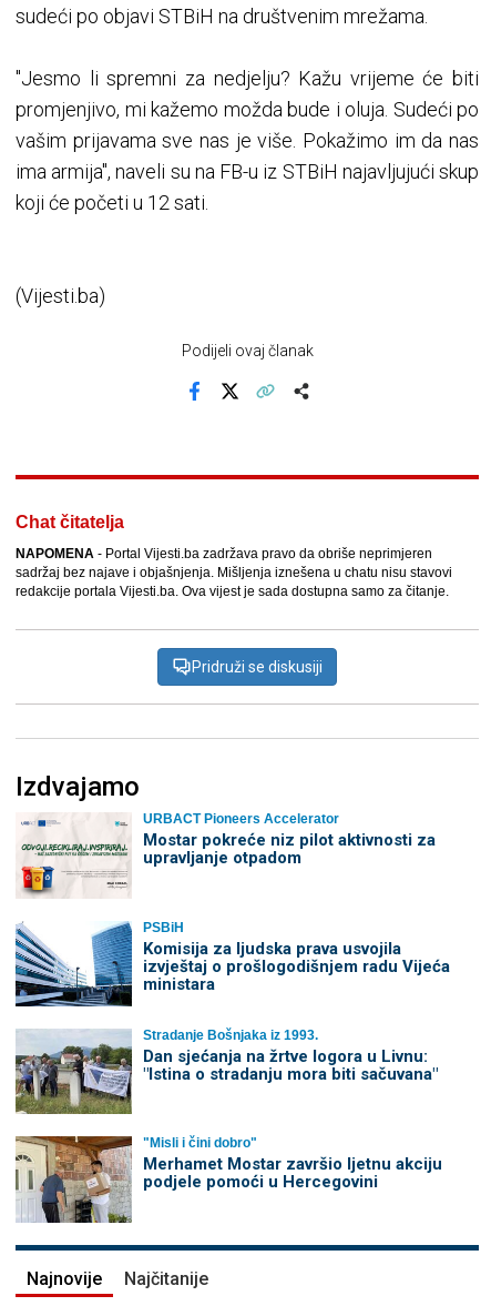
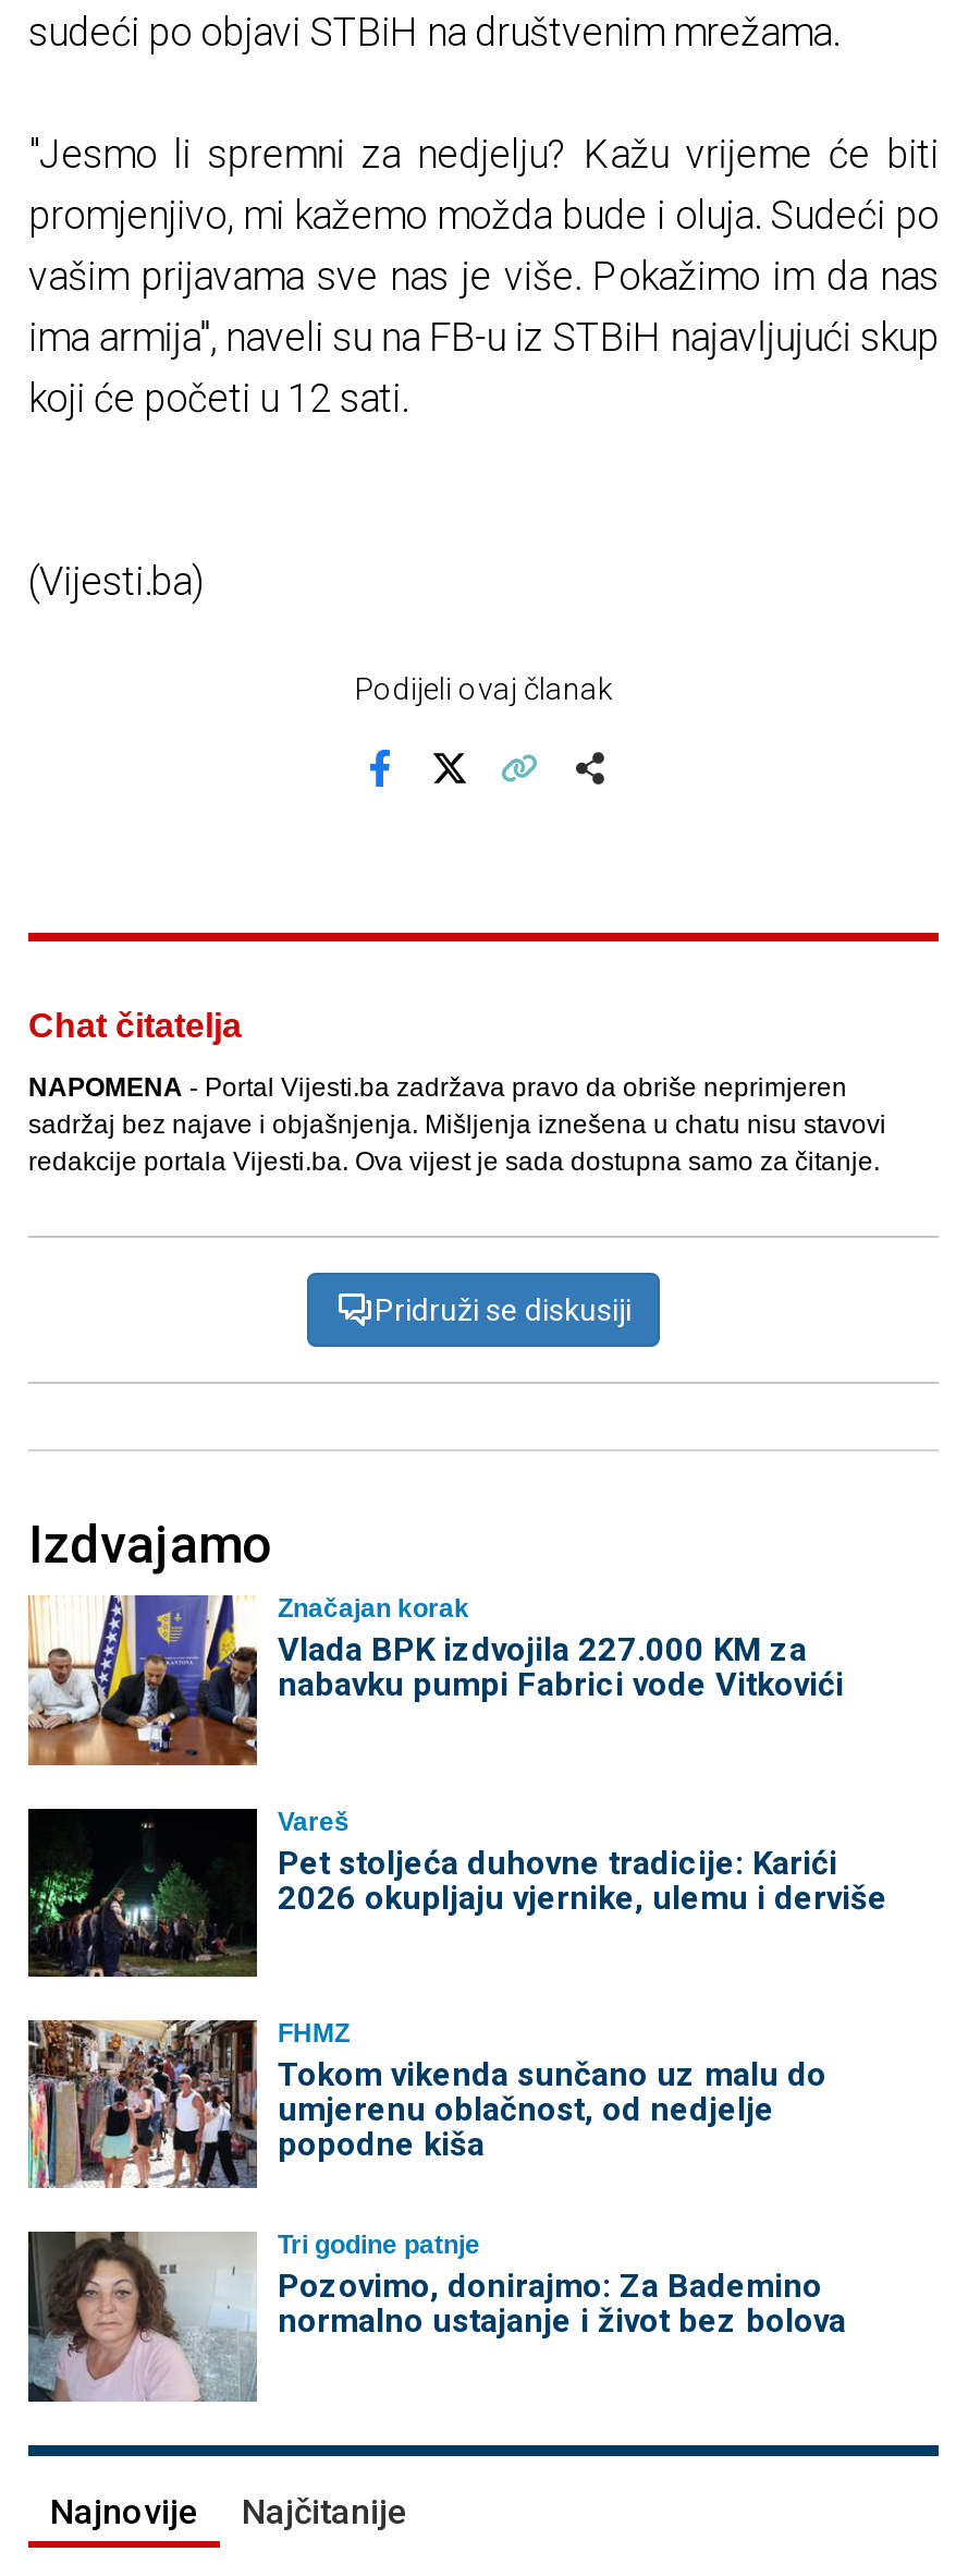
[16,811,435,899] [image] | URBACT Pioneers Accelerator | Mostar pokreće niz pilot aktivnosti za | upravljanje otpadom -> [26,1593,844,1767] [image] | Značajan korak | Vlada BPK izdvojila 227.000 KM za | nabavku pumpi Fabrici vode Vitkovići
[14,919,449,1008] [image] | PSBiH | Komisija za ljudska prava usvojila | izvještaj o prošlogodišnjem radu Vijeća | ministara -> [26,1806,887,1979] [image] | Vareš | Pet stoljeća duhovne tradicije: Karići | 2026 okupljaju vjernike, ulemu i derviše
[14,1027,437,1115] [image] | Stradanje Bošnjaka iz 1993. | Dan sjećanja na žrtve logora u Livnu: | "Istina o stradanju mora biti sačuvana" -> [26,2018,826,2188] [image] | FHMZ | Tokom vikenda sunčano uz malu do | umjerenu oblačnost, od nedjelje | popodne kiša
[14,1135,442,1224] [image] | "Misli i čini dobro" | Merhamet Mostar završio ljetnu akciju | podjele pomoći u Hercegovini -> [26,2229,846,2404] [image] | Tri godine patnje | Pozovimo, donirajmo: Za Bademino | normalno ustajanje i život bez bolova

